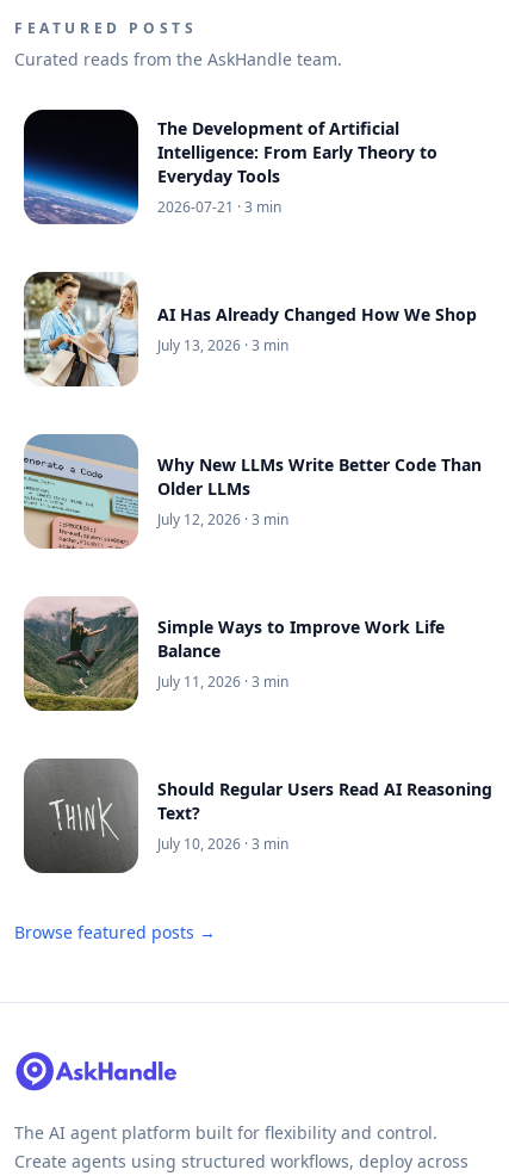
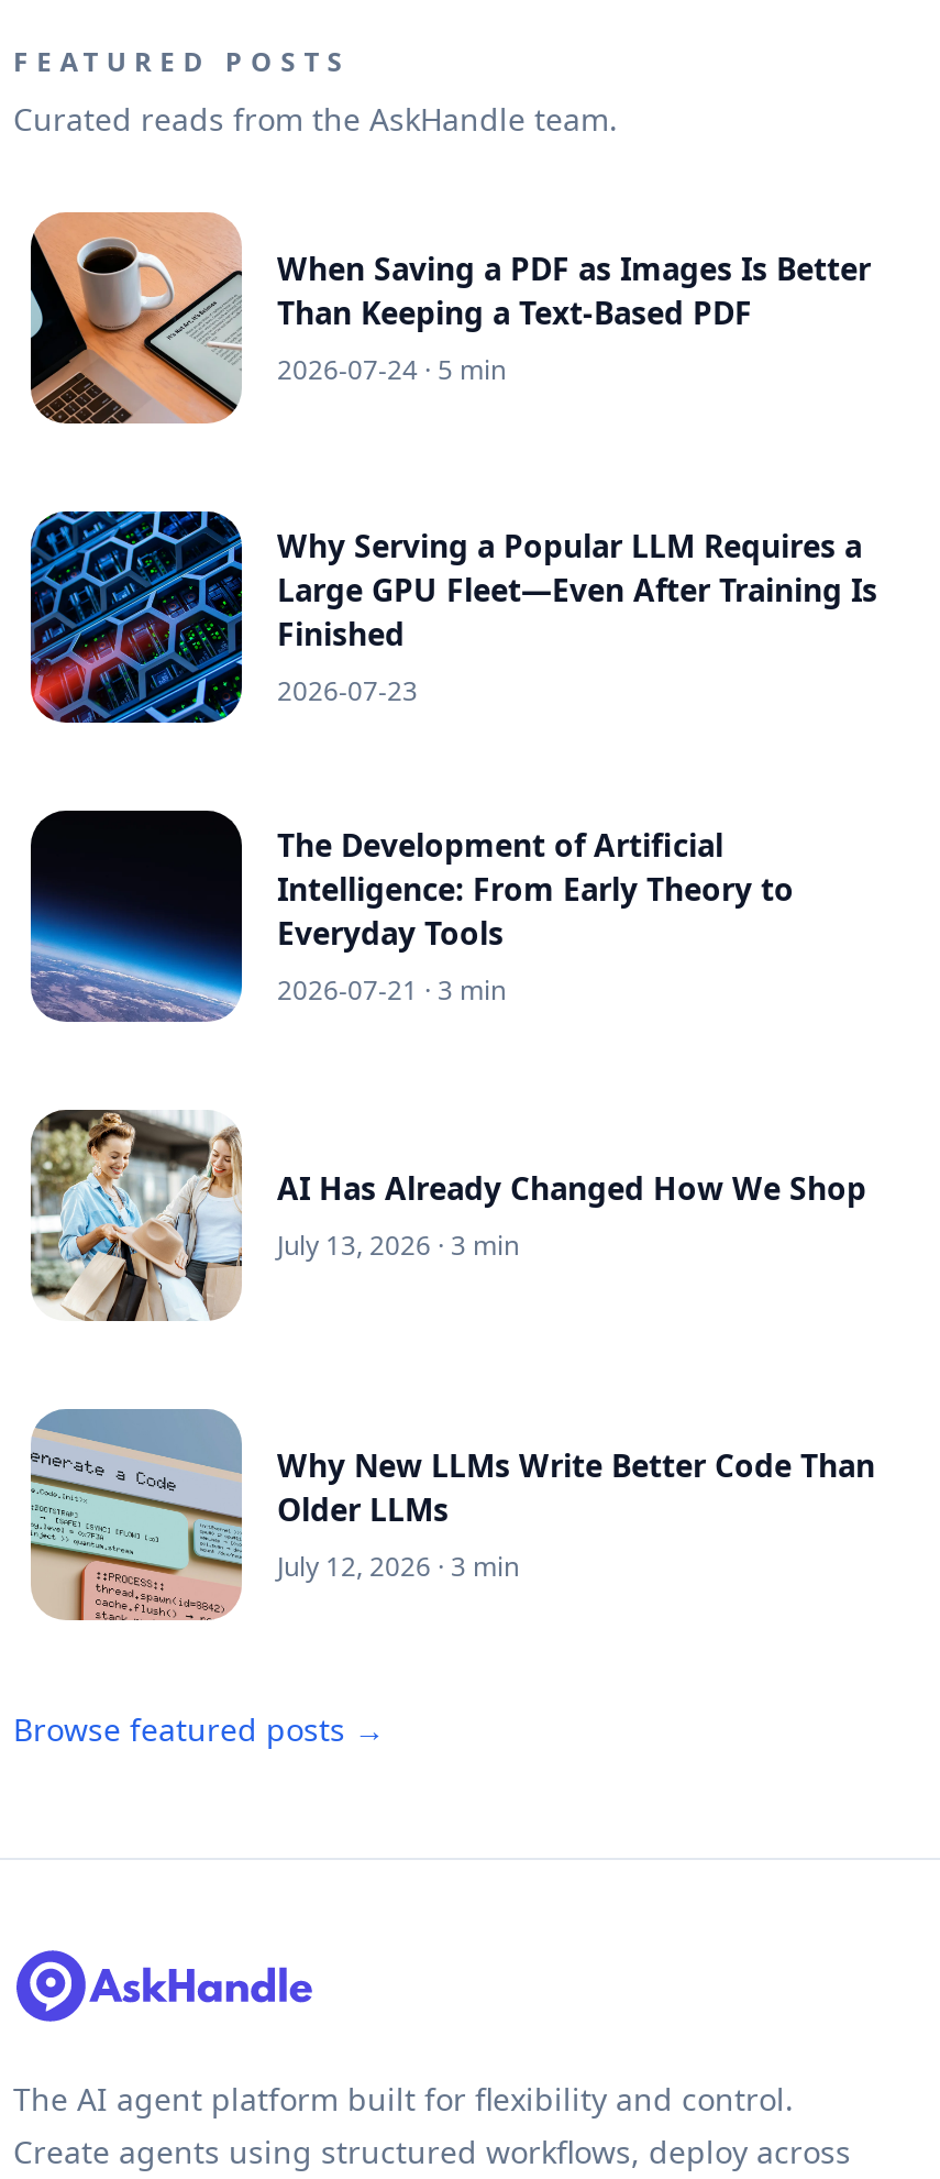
none -> [29,212,871,426] [image] | When Saving a PDF as Images Is Better | Than Keeping a Text-Based PDF | 2026-07-24 · 5 min
none -> [29,509,877,725] [image] | Why Serving a Popular LLM Requires a | Large GPU Fleet—Even After Training Is | Finished | 2026-07-23
moved [21,117,482,529] -> [26,824,875,1585]: [image] | The Development of Artificial | Intelligence: From Early Theory to | ... | Older LLMs | July 12, 2026 · 3 min
[23,596,445,712] [image] | Simple Ways to Improve Work Life | Balance | July 11, 2026 · 3 min -> none
[24,759,492,874] [image] | Should Regular Users Read AI Reasoning | Text? | July 10, 2026 · 3 min -> none

